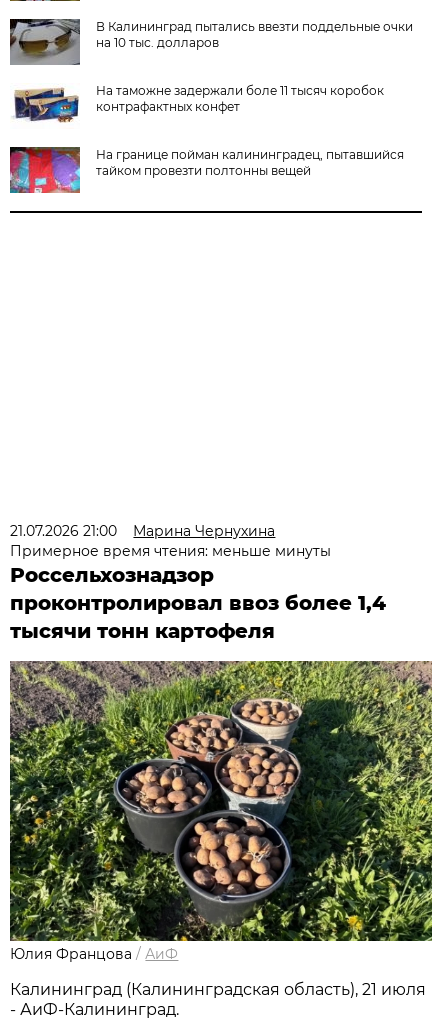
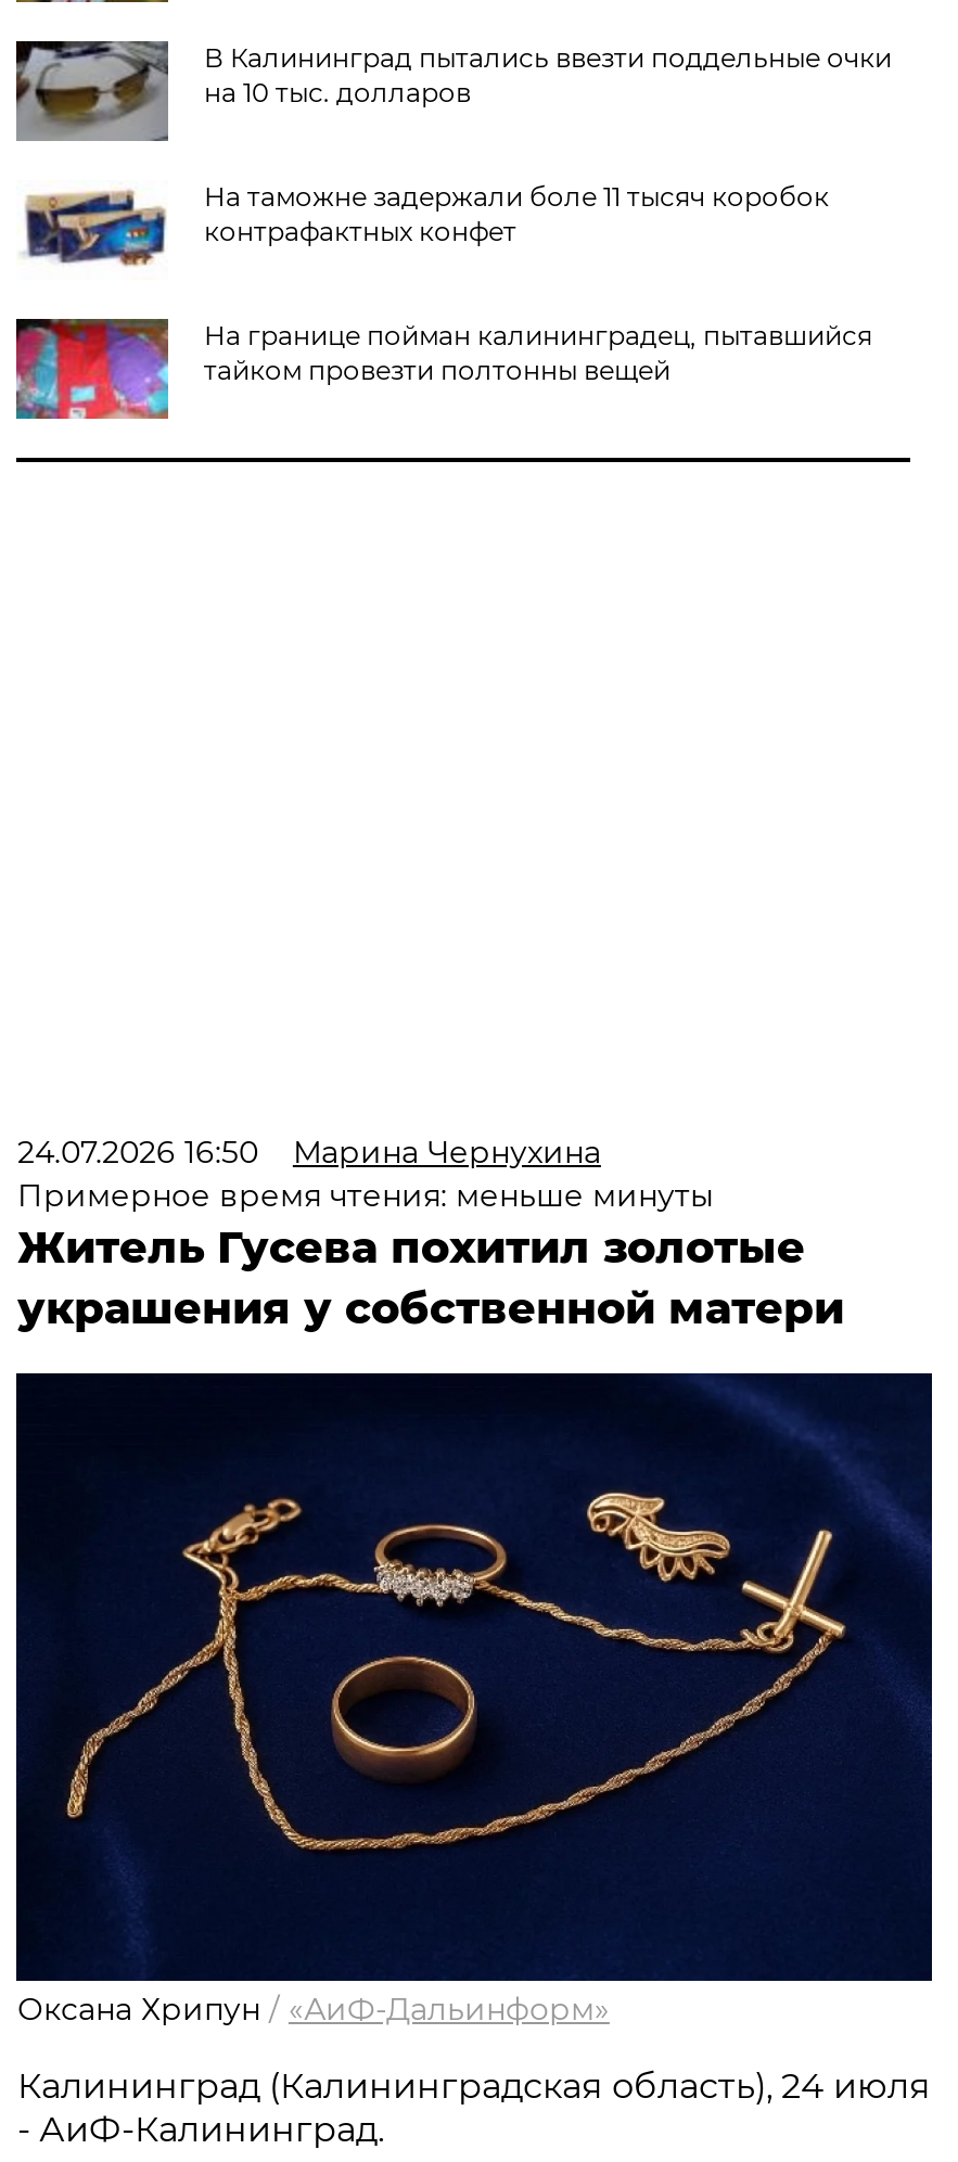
[10,522,275,540] 21.07.2026 21:00 Марина Чернухина -> [17,1132,601,1171] 24.07.2026 16:50 Марина Чернухина
[10,563,386,643] Россельхознадзор | проконтролировал ввоз более 1,4 | тысячи тонн картофеля -> [17,1221,844,1334] Житель Гусева похитил золотые | украшения у собственной матери
[9,660,433,963] [image] | Юлия Францова / АиФ -> [14,1371,934,2028] [image] | Оксана Хрипун / «АиФ-Дальинформ»
[10,980,426,999] Калининград (Калининградская область), 21 июля -> [17,2065,931,2106] Калининград (Калининградская область), 24 июля

